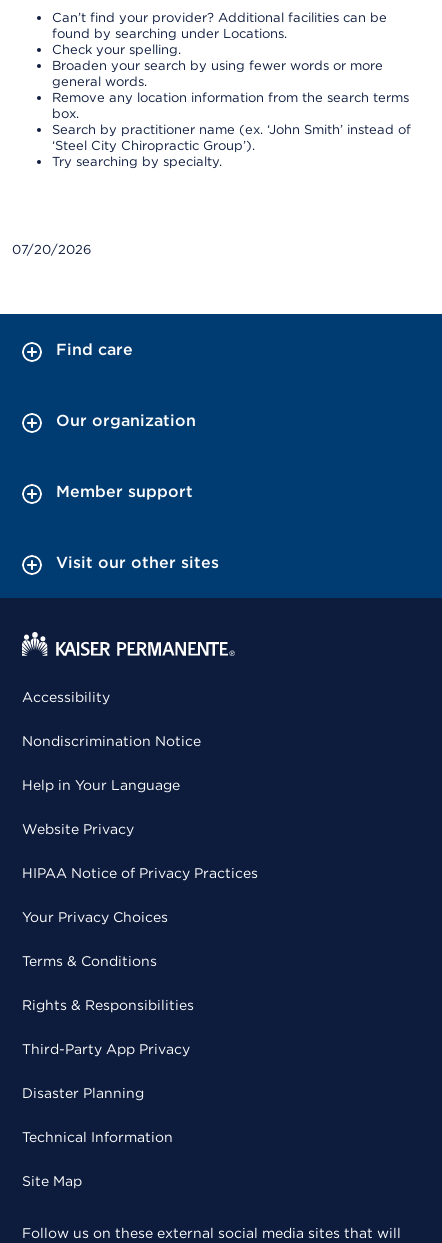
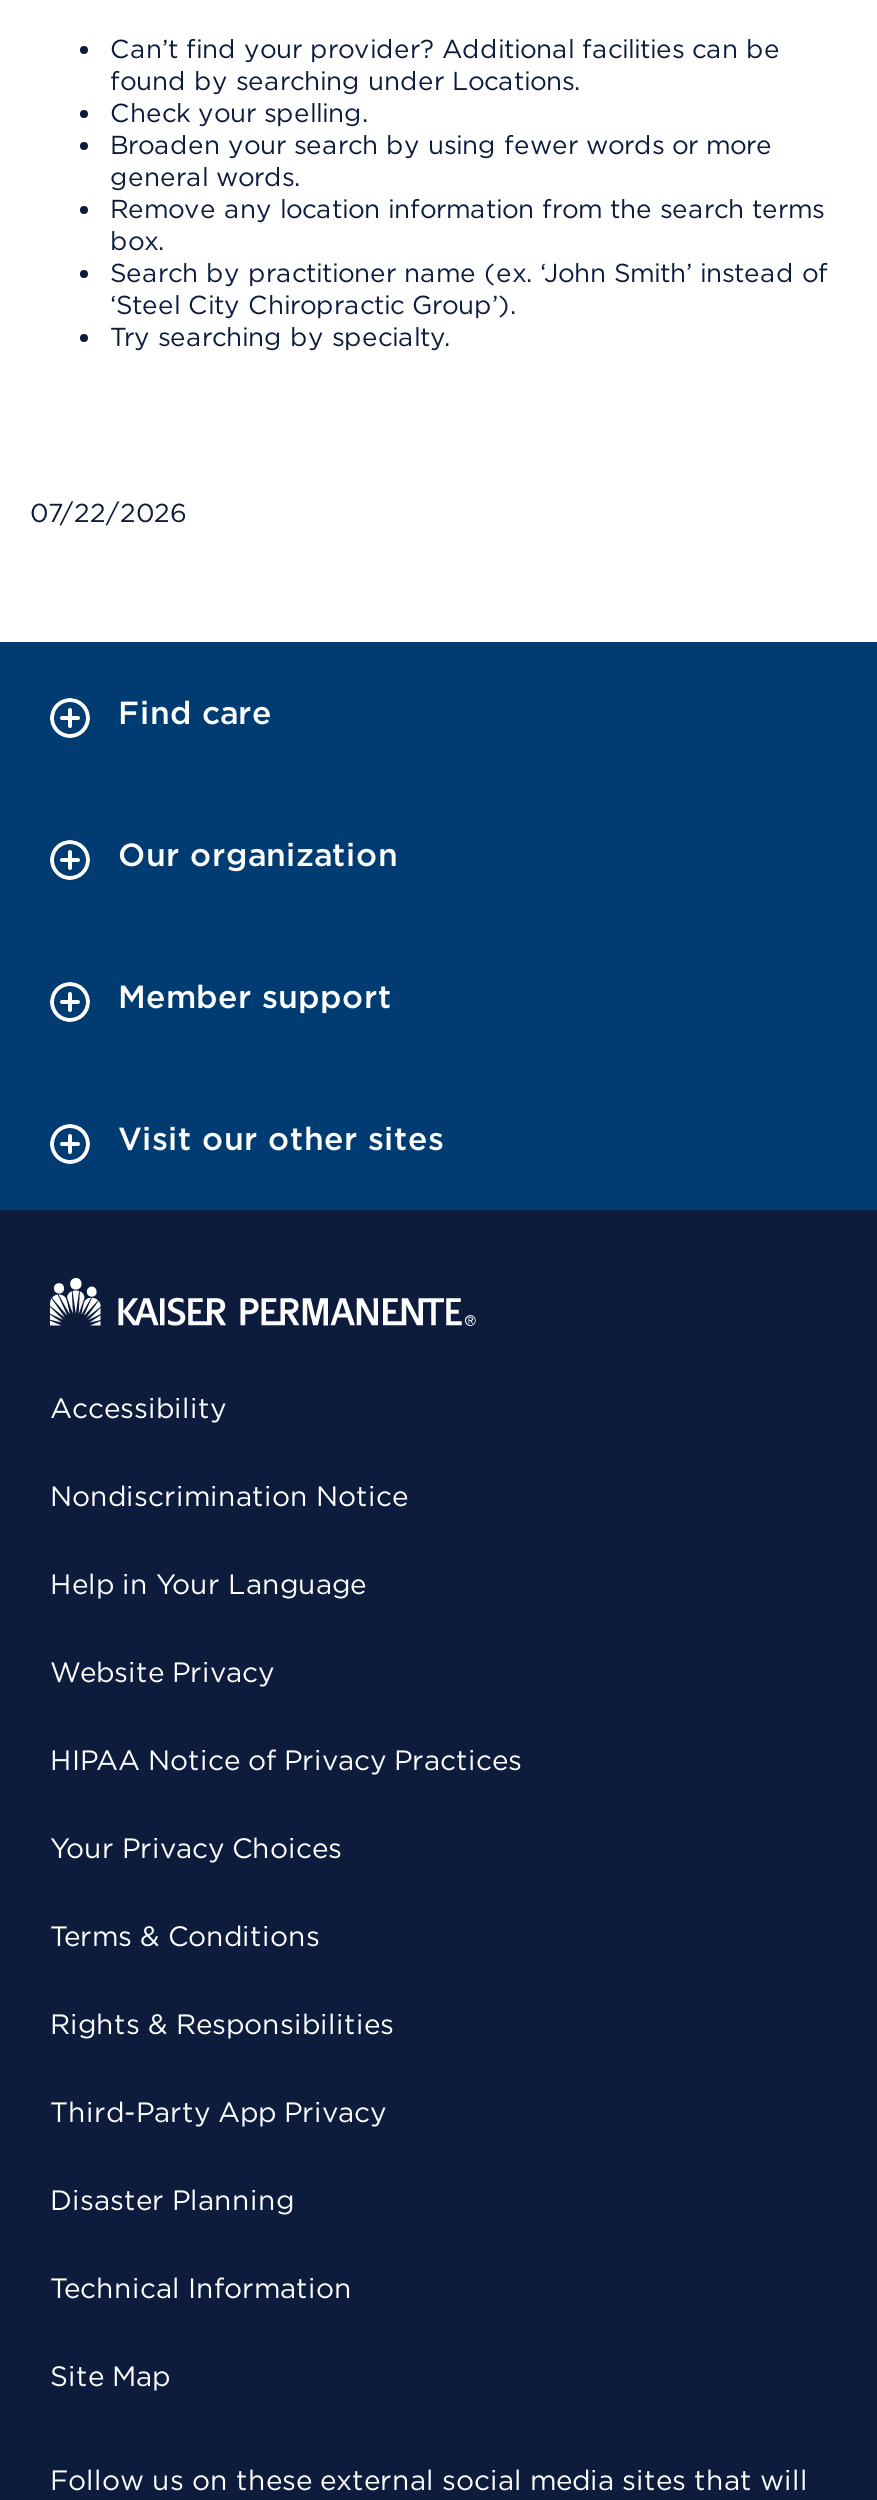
[12,242,91,257] 07/20/2026 -> [30,498,186,528] 07/22/2026

